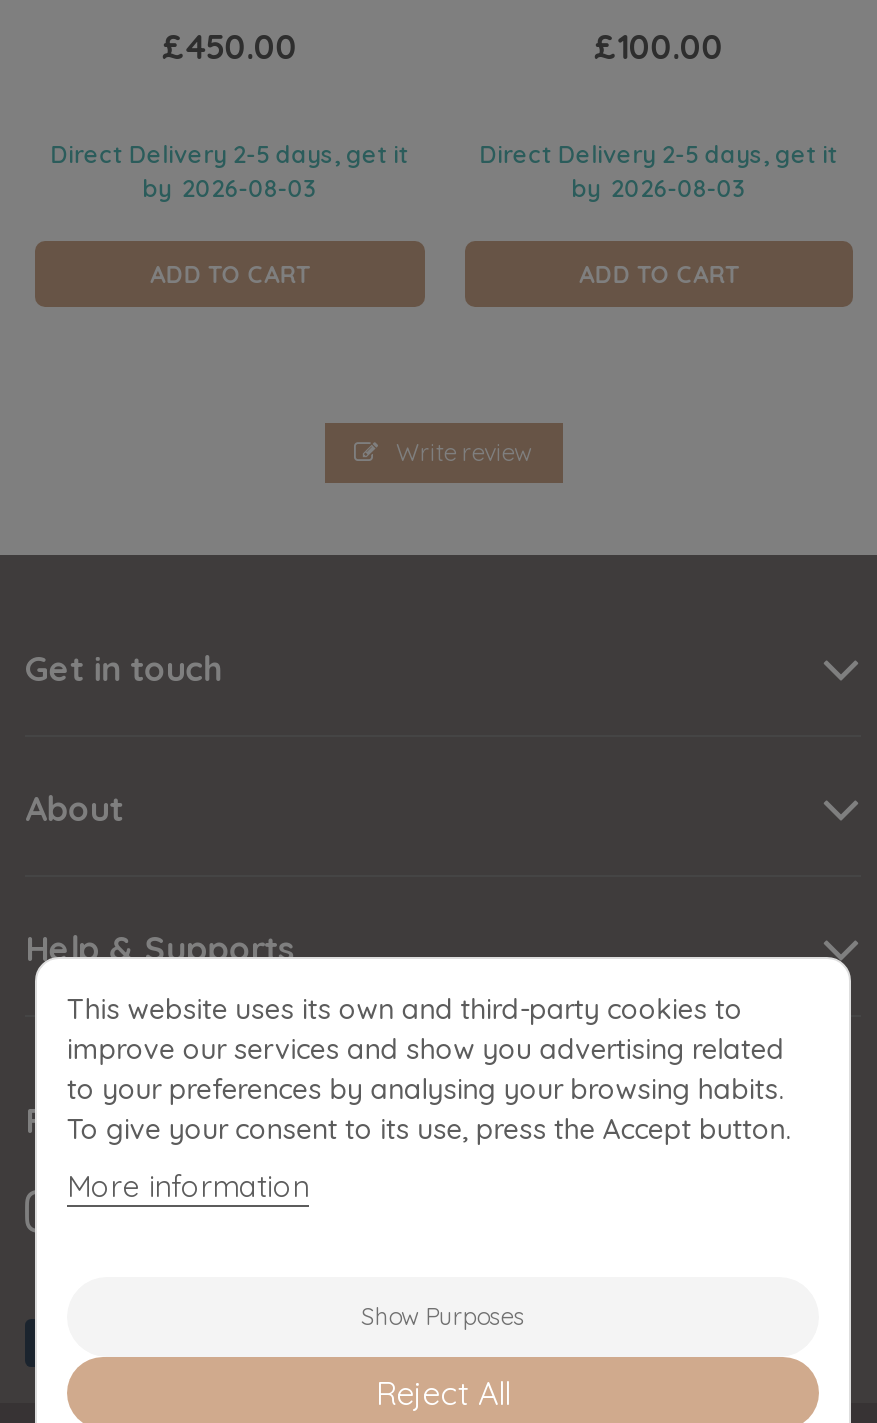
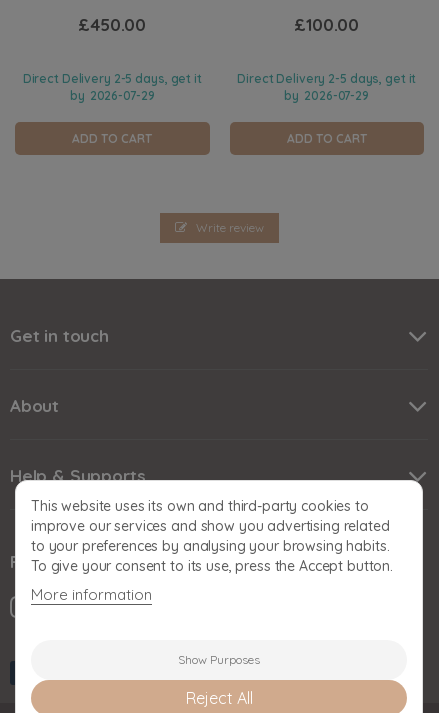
[142,174,317,204] by 2026-08-03 -> [70,88,154,103] by 2026-07-29
[571,174,746,204] by 2026-08-03 -> [284,88,369,103] by 2026-07-29

